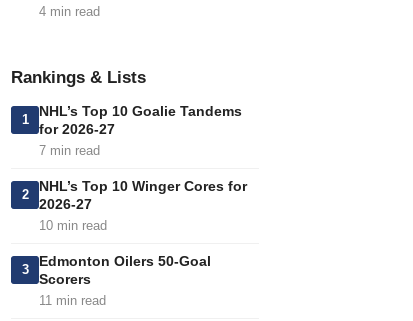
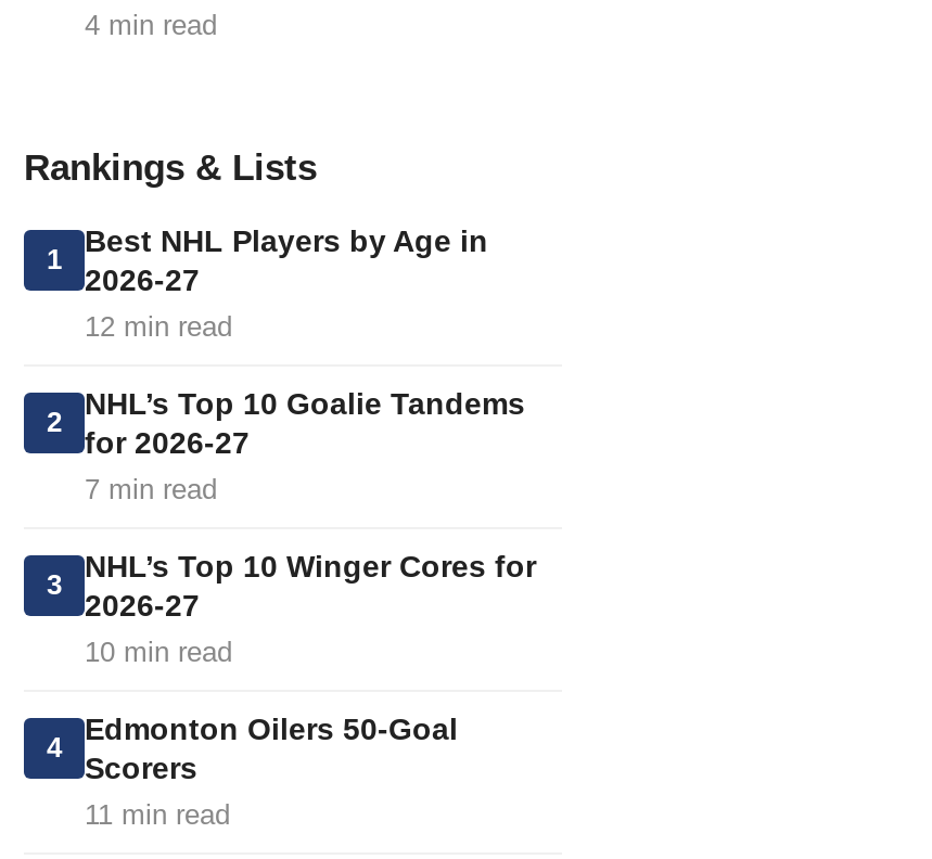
none -> [47,224,488,438] Best NHL Players by Age in | 2026-27 | 12 min read | 2
[21,187,28,202] 2 -> [47,569,62,601] 3
[21,262,28,277] 3 -> [47,731,62,764] 4

